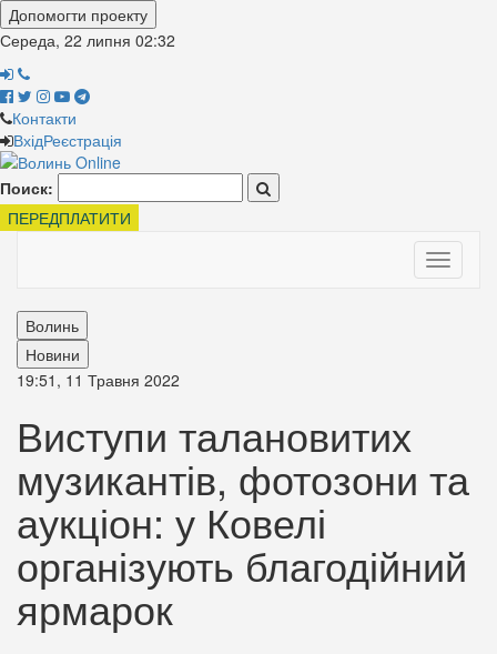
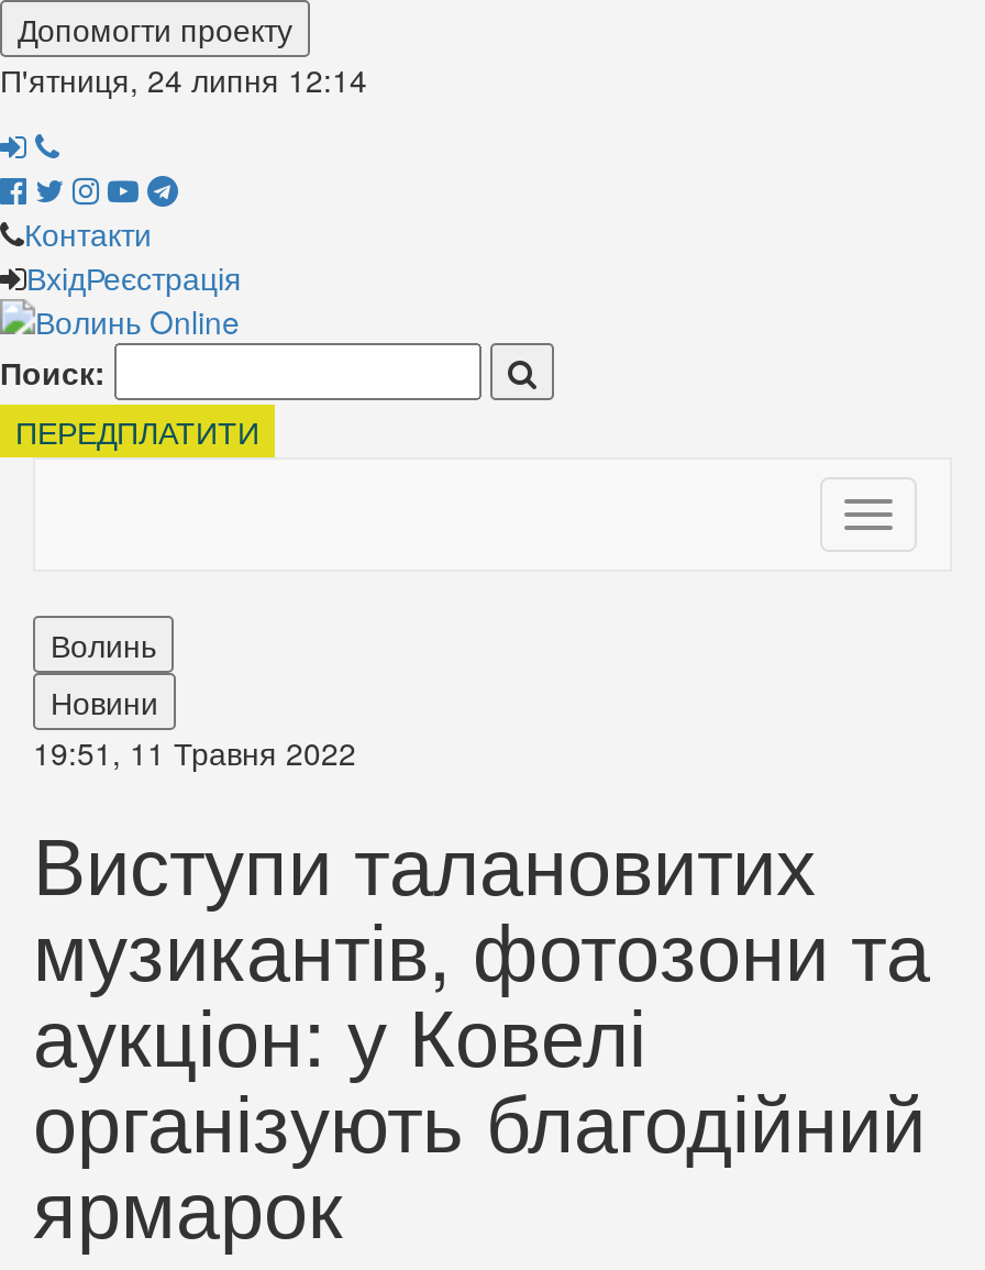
[0,29,175,51] Середа, 22 липня 02:32 -> [0,57,367,101] П'ятниця, 24 липня 12:14

